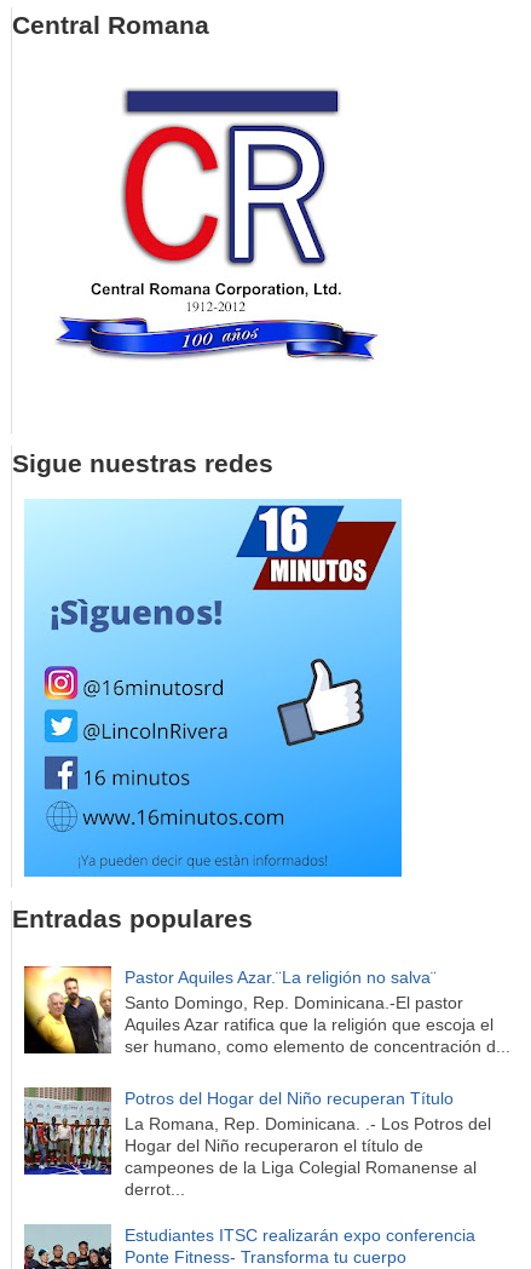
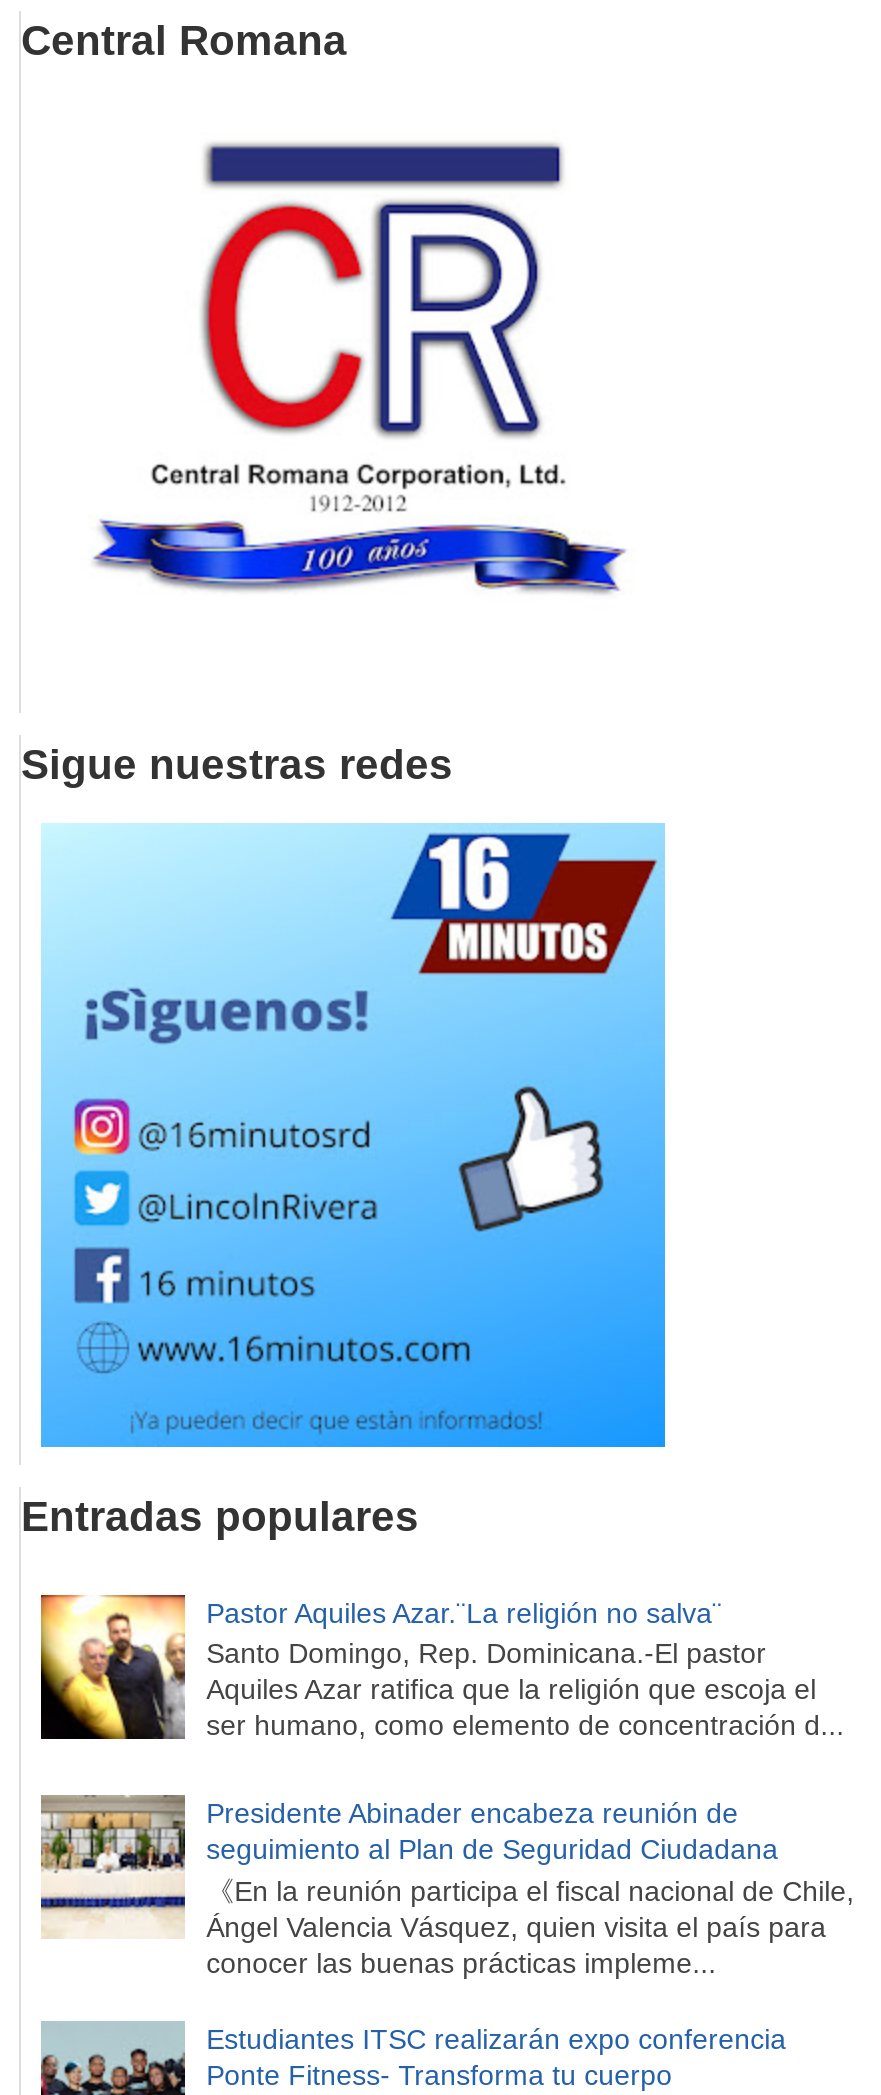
[23,1087,491,1199] [image] | Potros del Hogar del Niño recuperan Título | La Romana, Rep. Dominicana. .- Los Potros del | Hogar del Niño recuperaron el título de | campeones de la Liga Colegial Romanense al | derrot... -> [39,1795,854,1979] [image] | Presidente Abinader encabeza reunión de | seguimiento al Plan de Seguridad Ciudadana | 《En la reunión participa el fiscal nacional de Chile, | Ángel Valencia Vásquez, quien visita el país para | conocer las buenas prácticas impleme...

